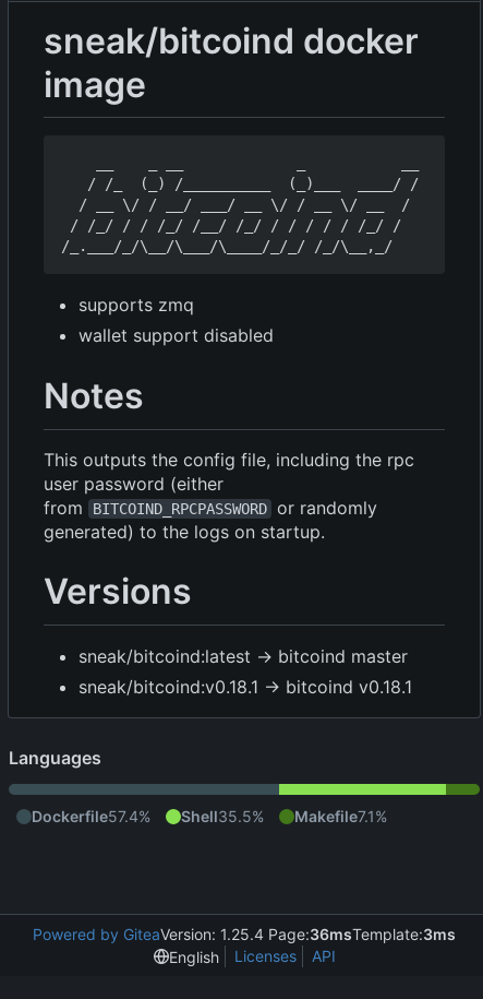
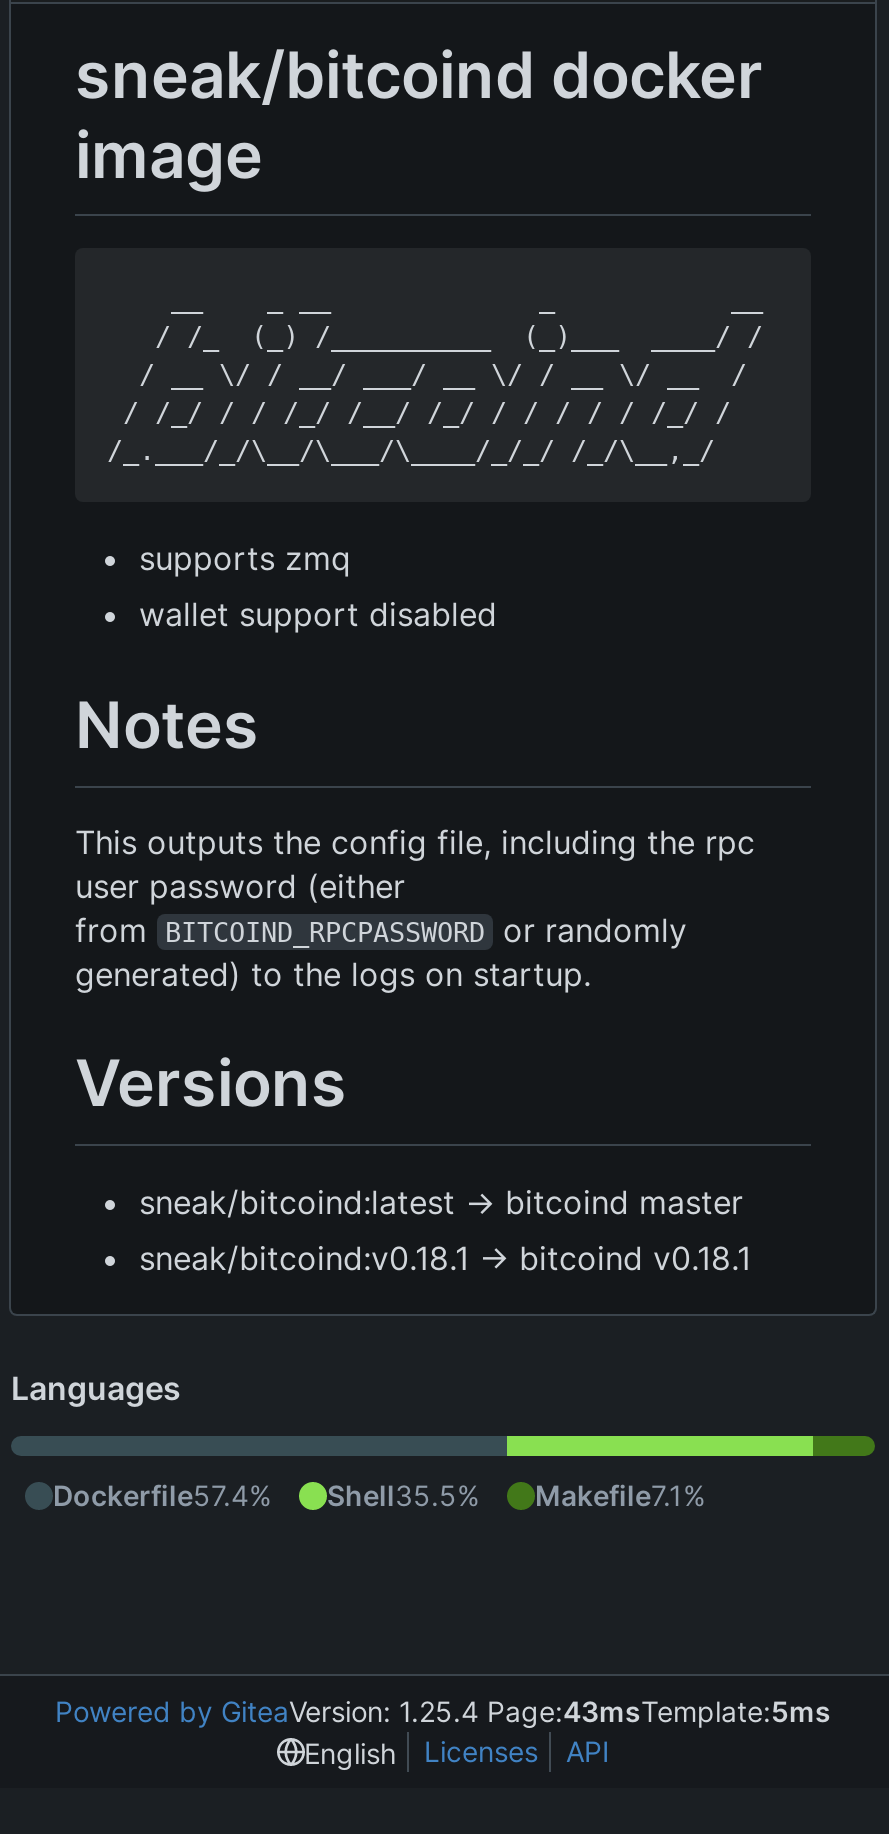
[33,925,456,943] Powered by GiteaVersion: 1.25.4 Page:36msTemplate:3ms -> [55,1694,831,1728] Powered by GiteaVersion: 1.25.4 Page:43msTemplate:5ms

